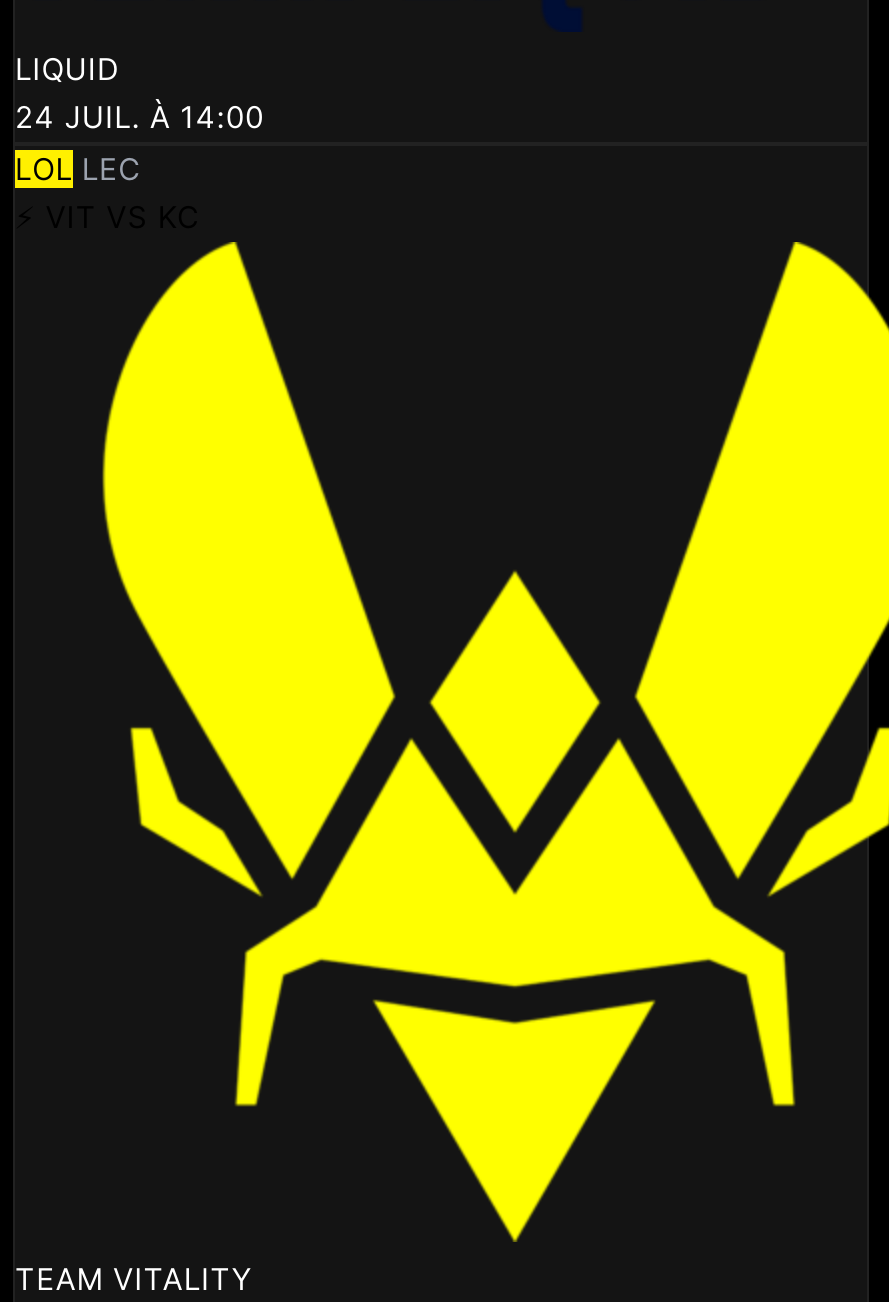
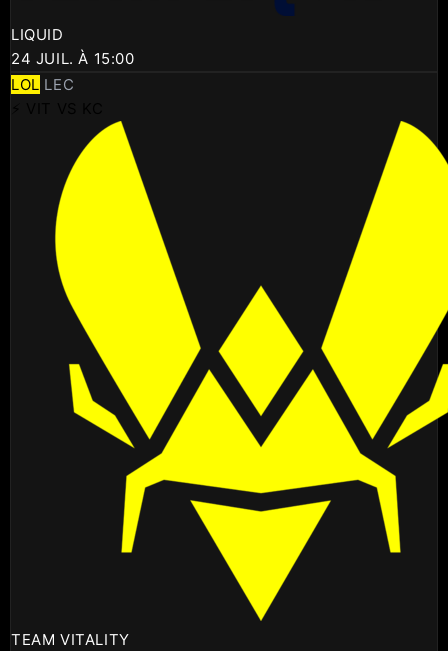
[15,97,264,135] 24 JUIL. À 14:00 -> [11,49,135,68] 24 JUIL. À 15:00

